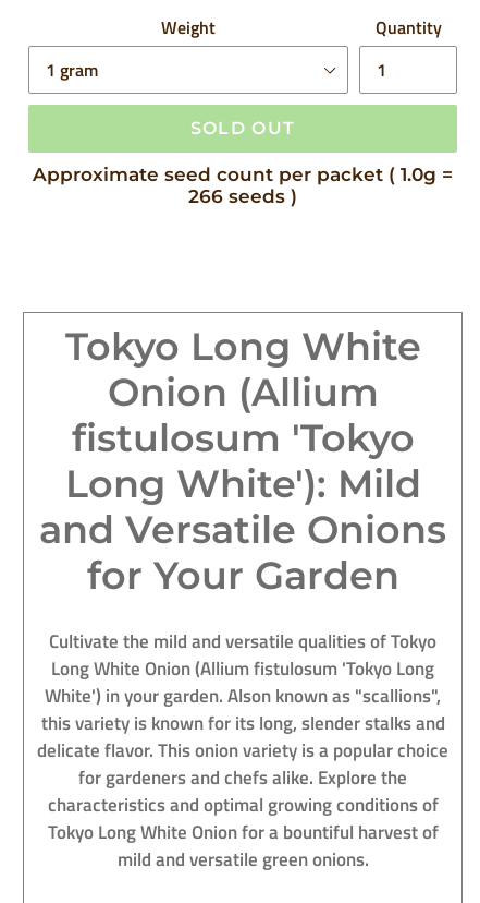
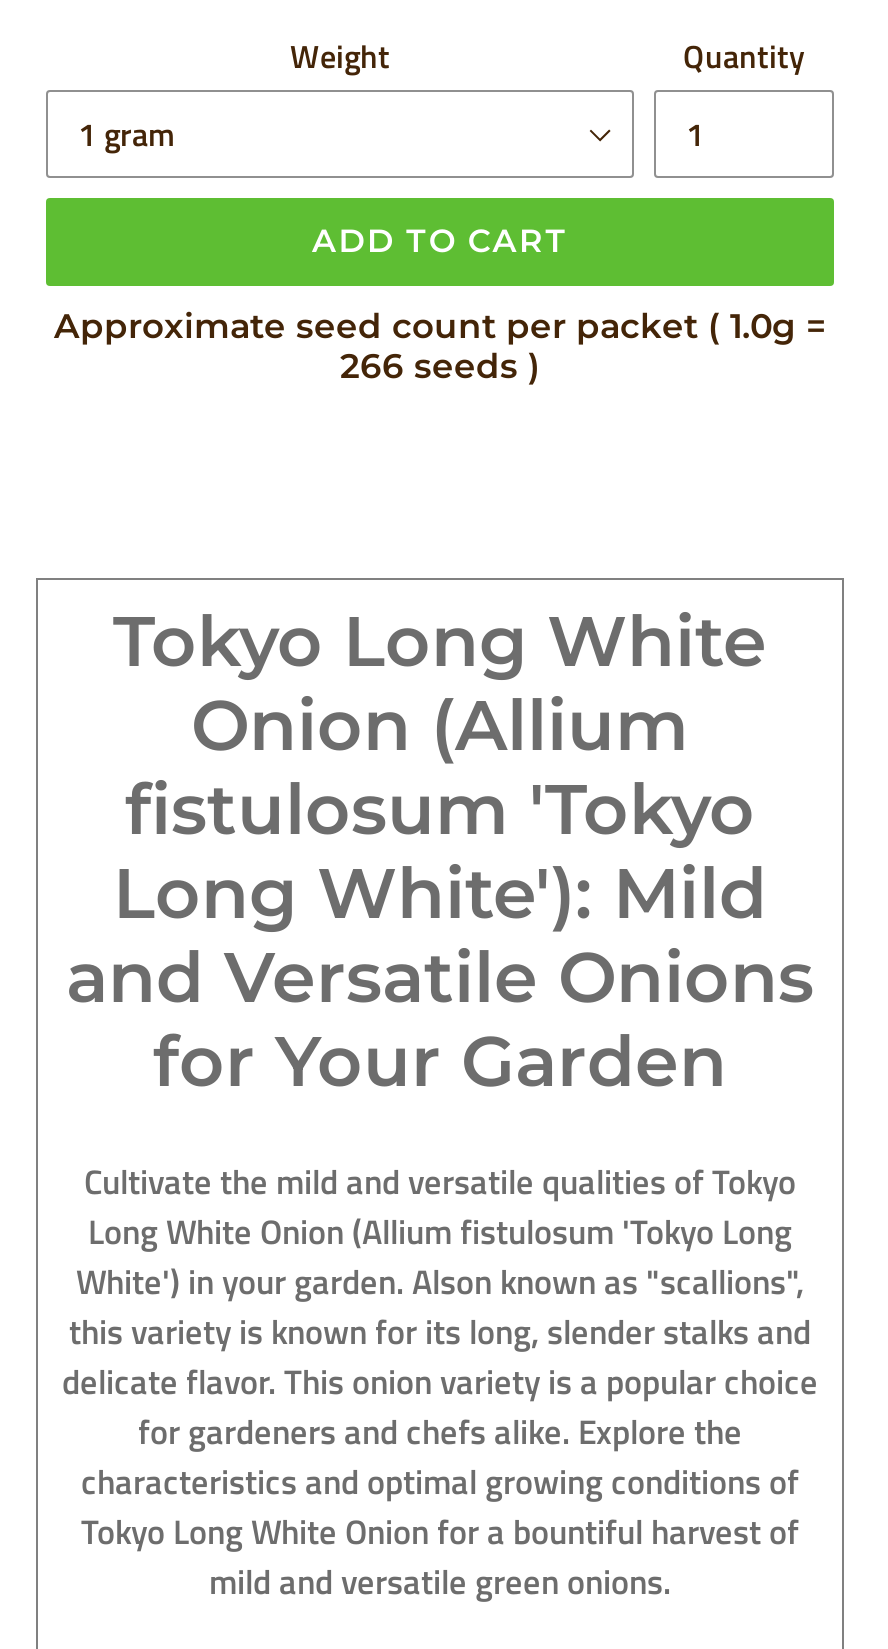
[190,118,295,139] SOLD OUT -> [312,222,568,260] ADD TO CART

